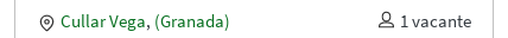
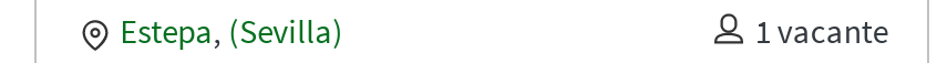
[60,10,230,33] Cullar Vega, (Granada) -> [120,11,344,53] Estepa, (Sevilla)

